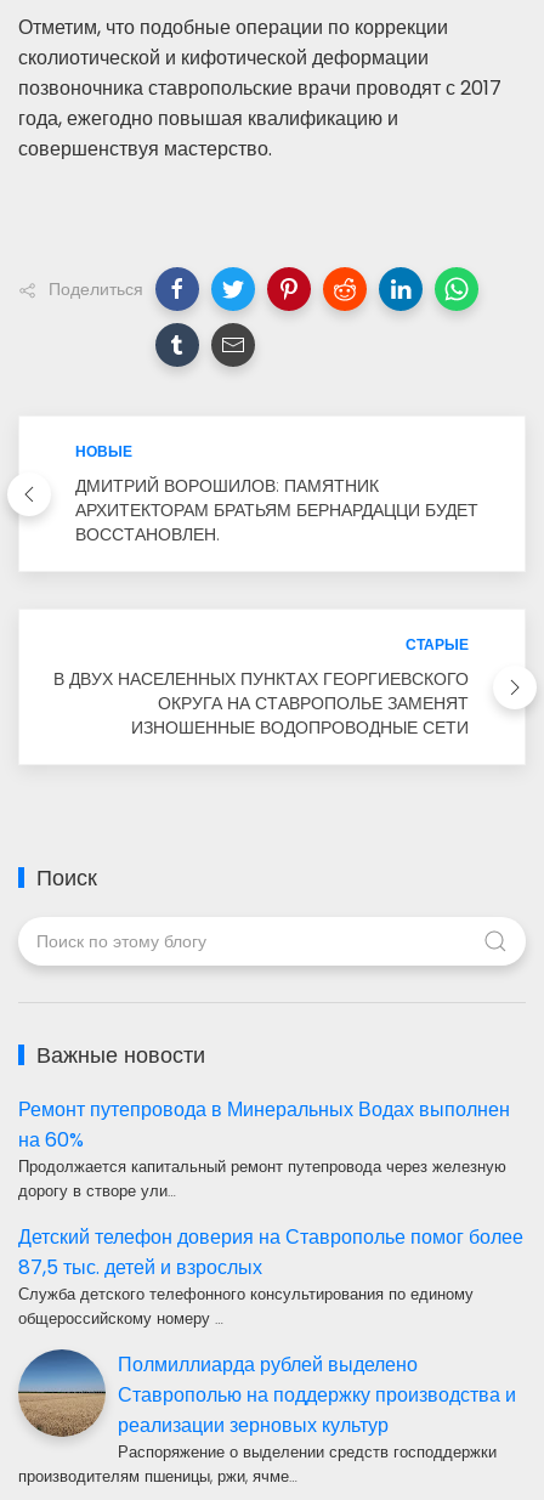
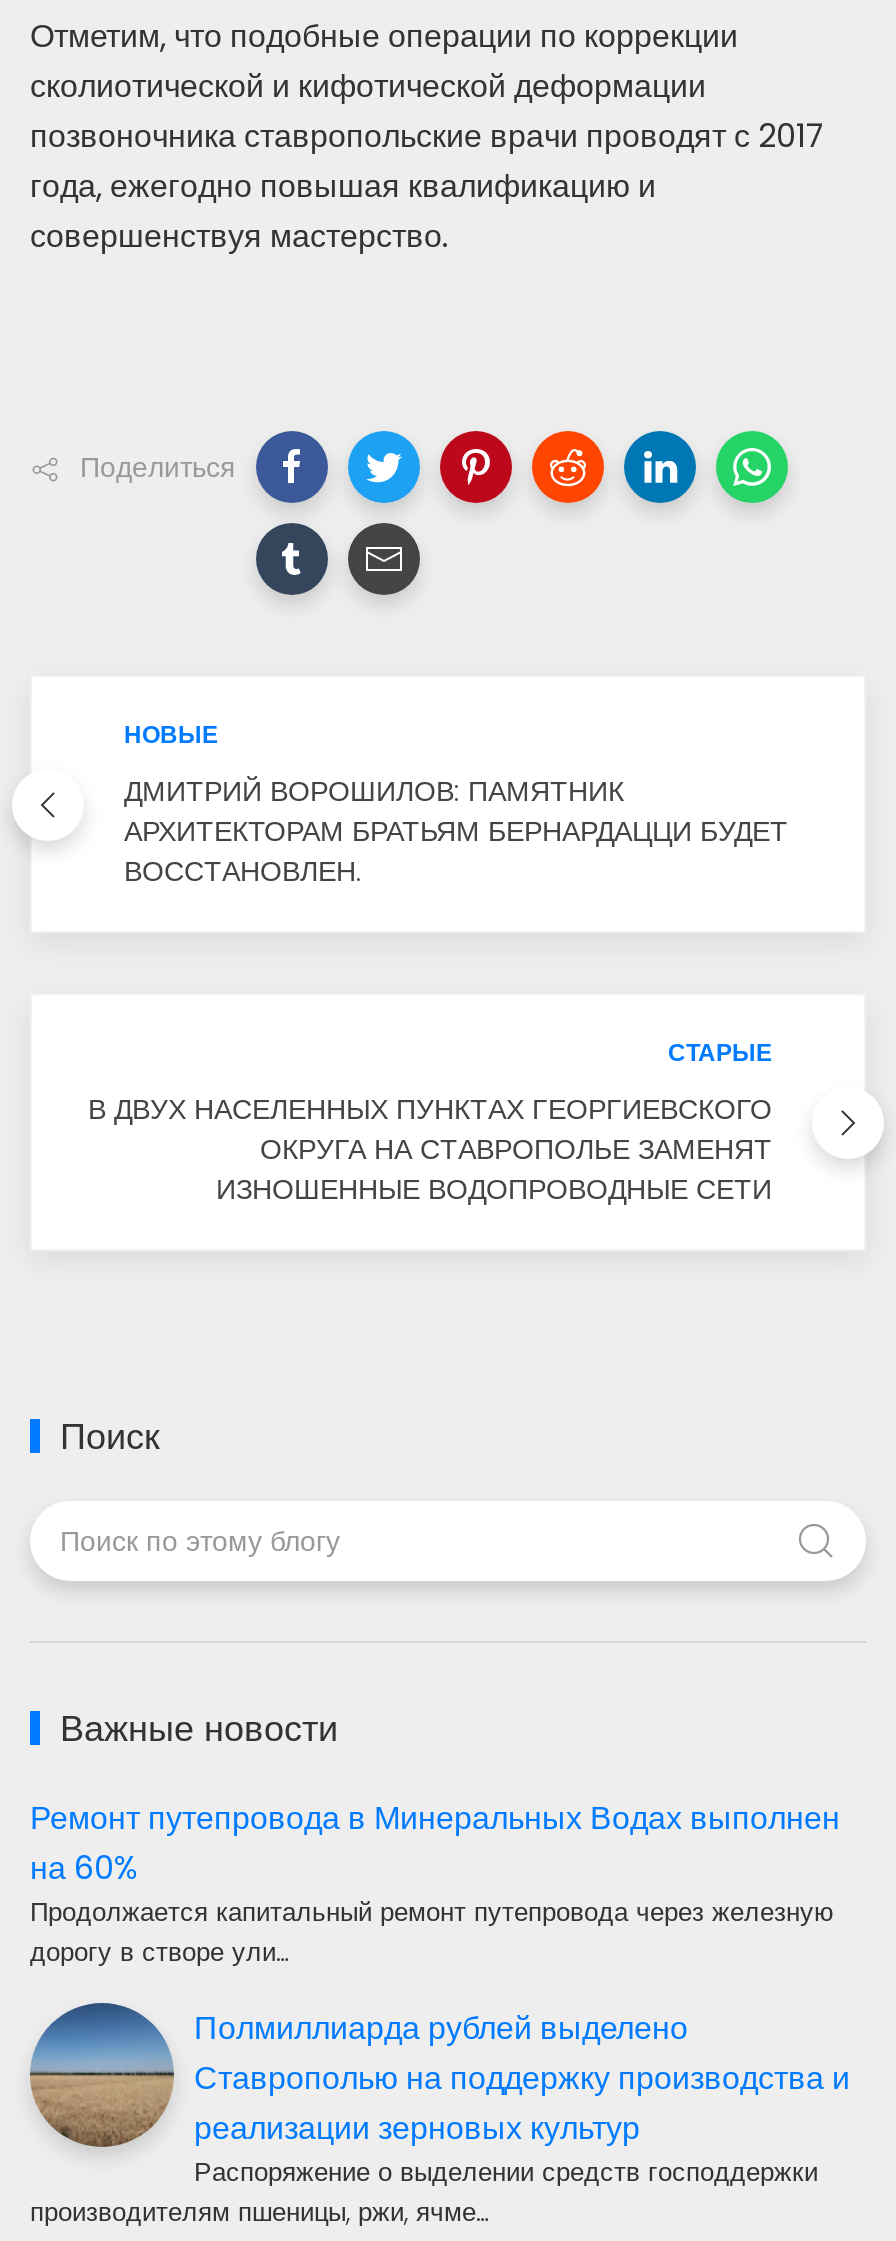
[18,1223,523,1330] Детский телефон доверия на Ставрополье помог более | 87,5 тыс. детей и взрослых | Служба детского телефонного консультирования по единому | общероссийскому номеру … -> none

